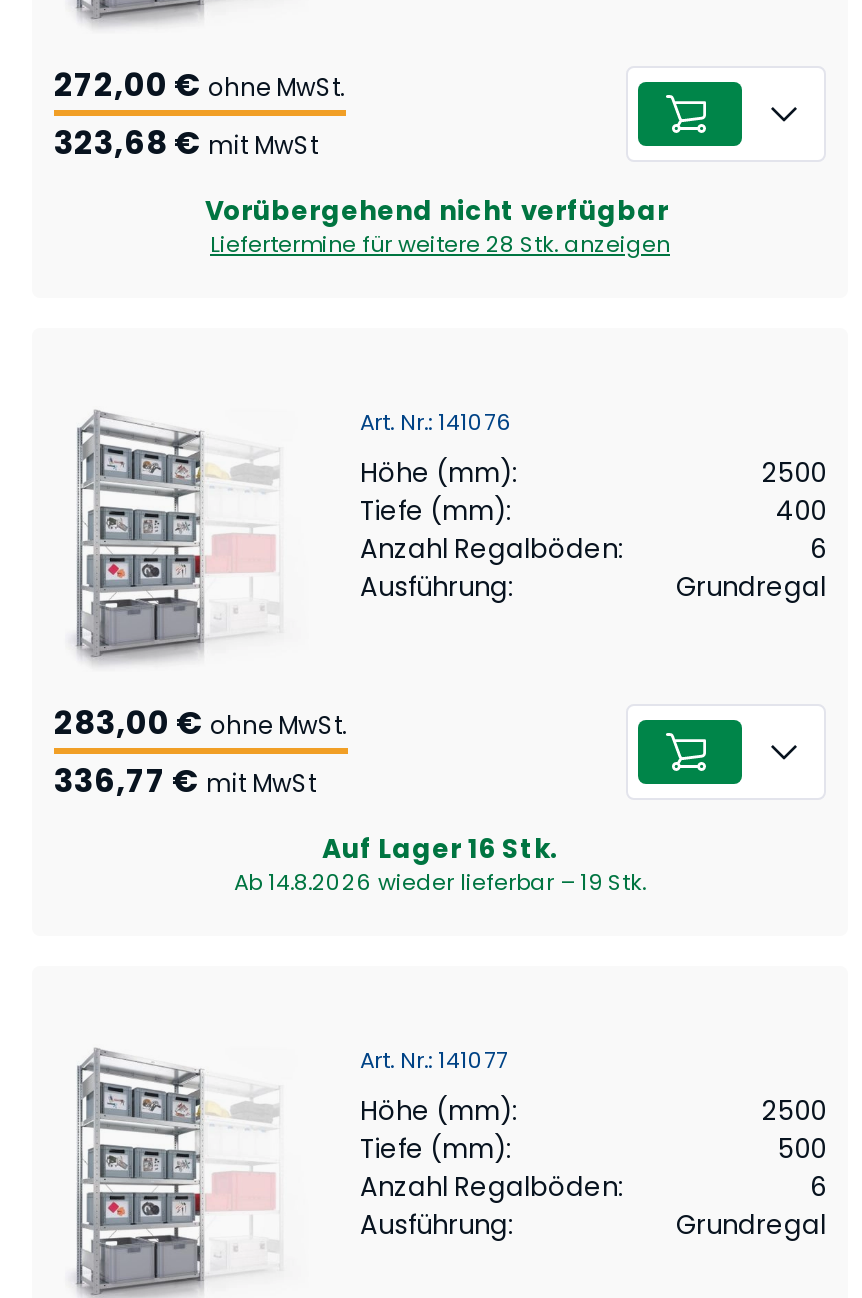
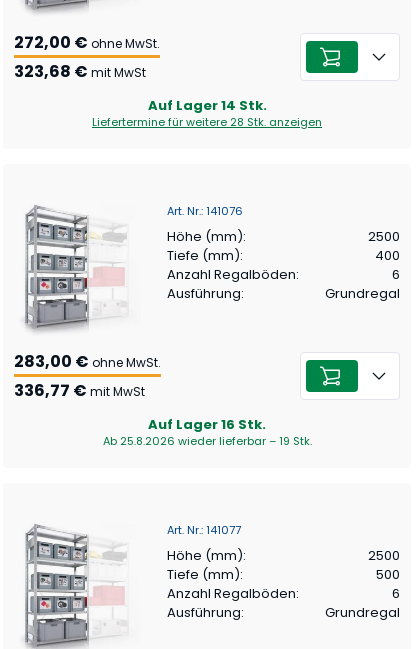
[205,191,669,229] Vorübergehend nicht verfügbar -> [147,96,266,115] Auf Lager 14 Stk.
[234,865,646,897] Ab 14.8.2026 wieder lieferbar – 19 Stk. -> [102,433,311,449] Ab 25.8.2026 wieder lieferbar – 19 Stk.

